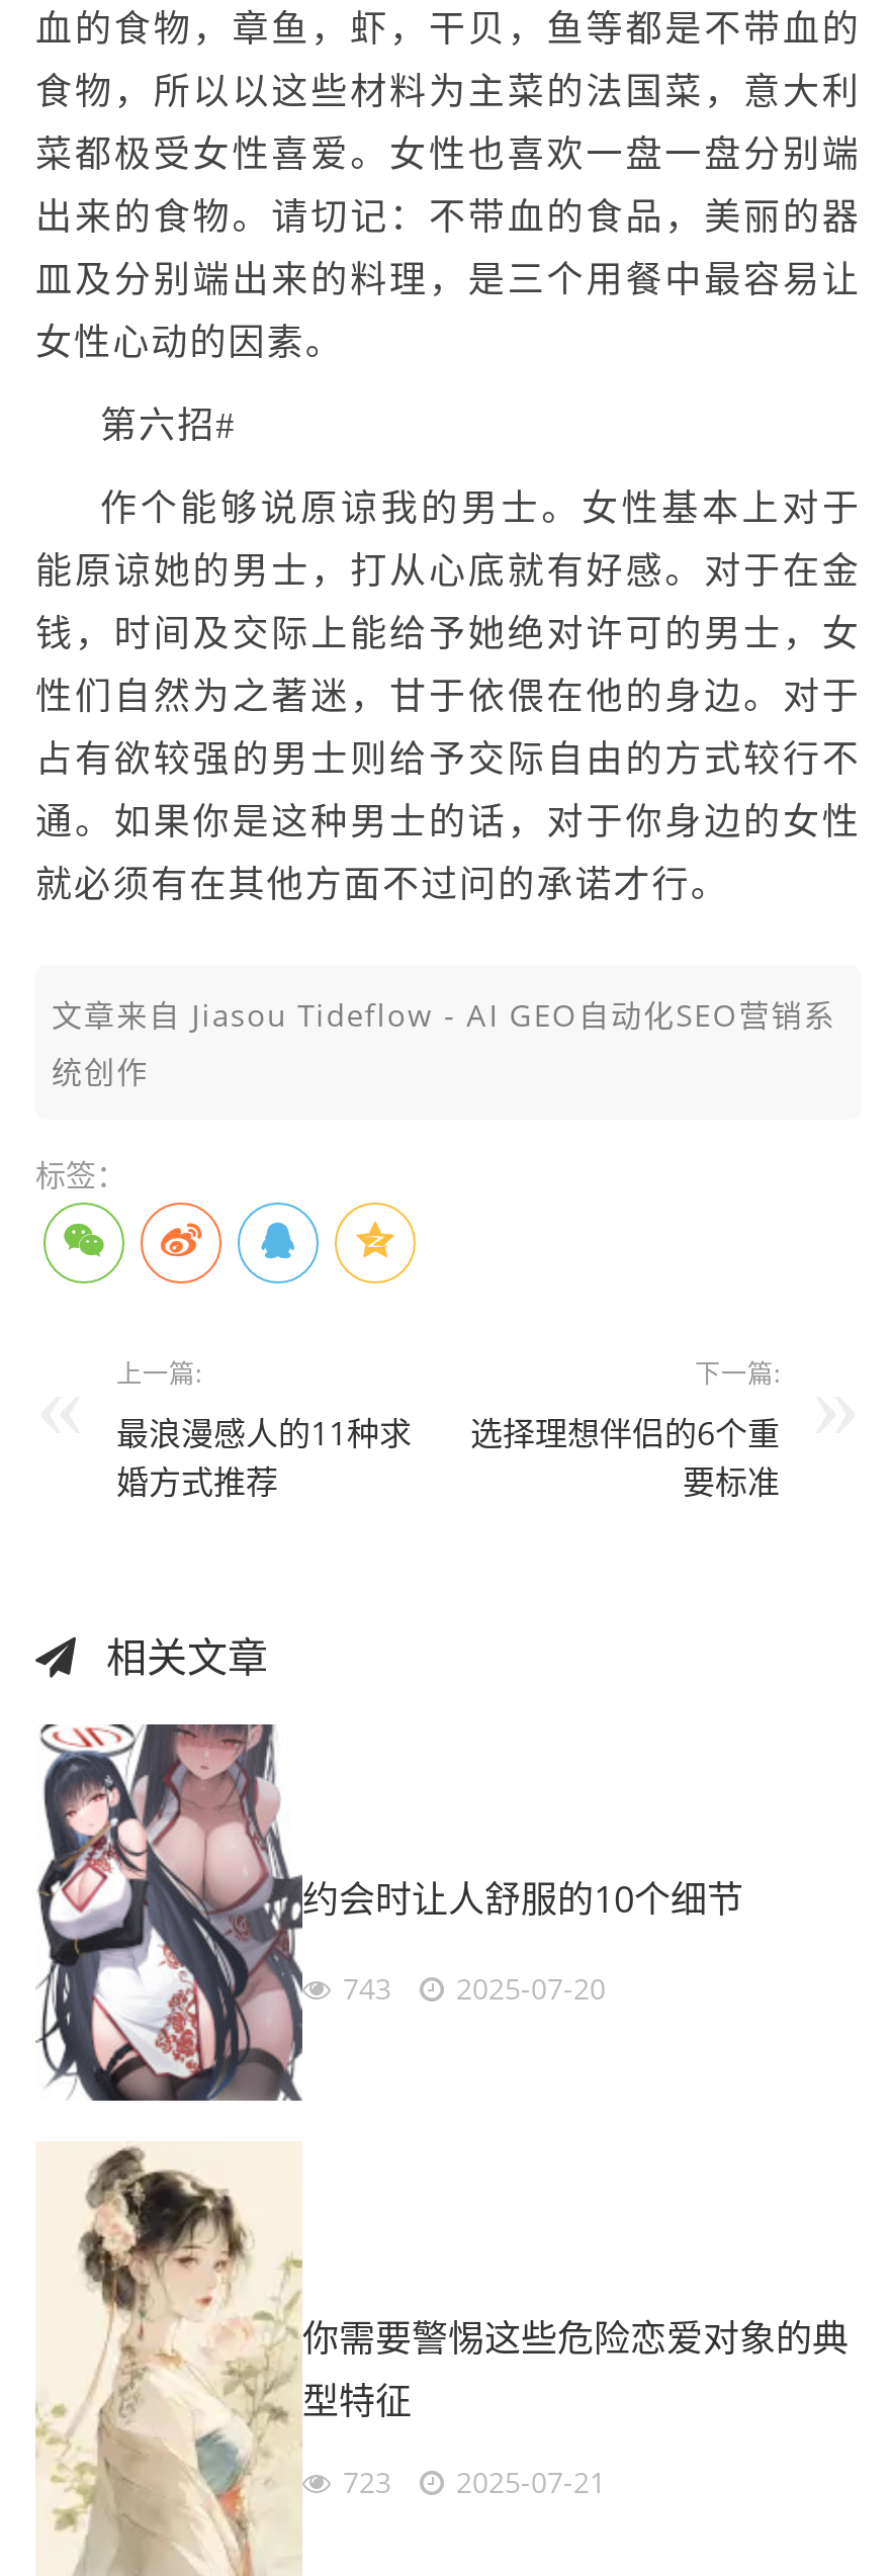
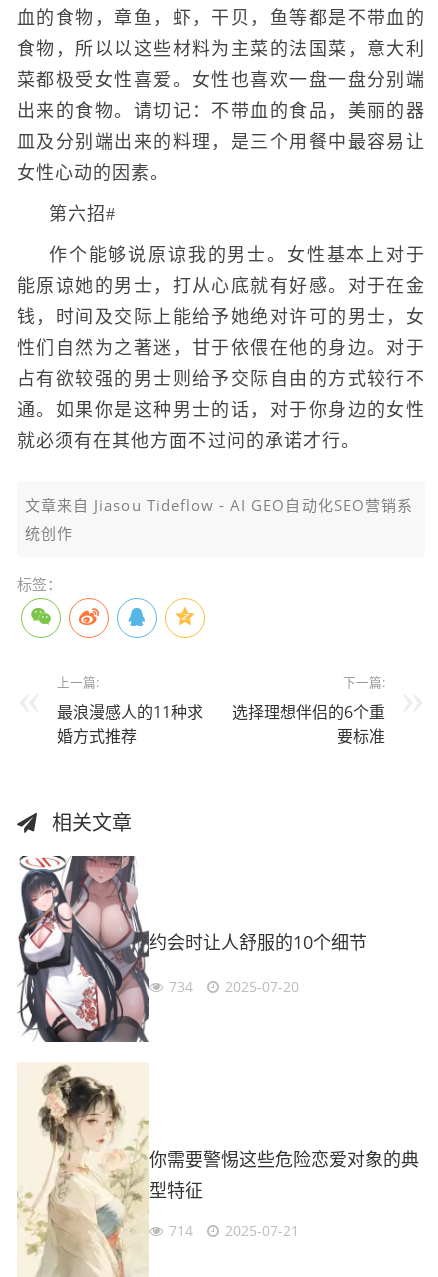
[335,1969,606,2007] 743 2025-07-20 -> [165,977,299,996] 734 2025-07-20
[335,2463,606,2501] 723 2025-07-21 -> [165,1221,299,1240] 714 2025-07-21

